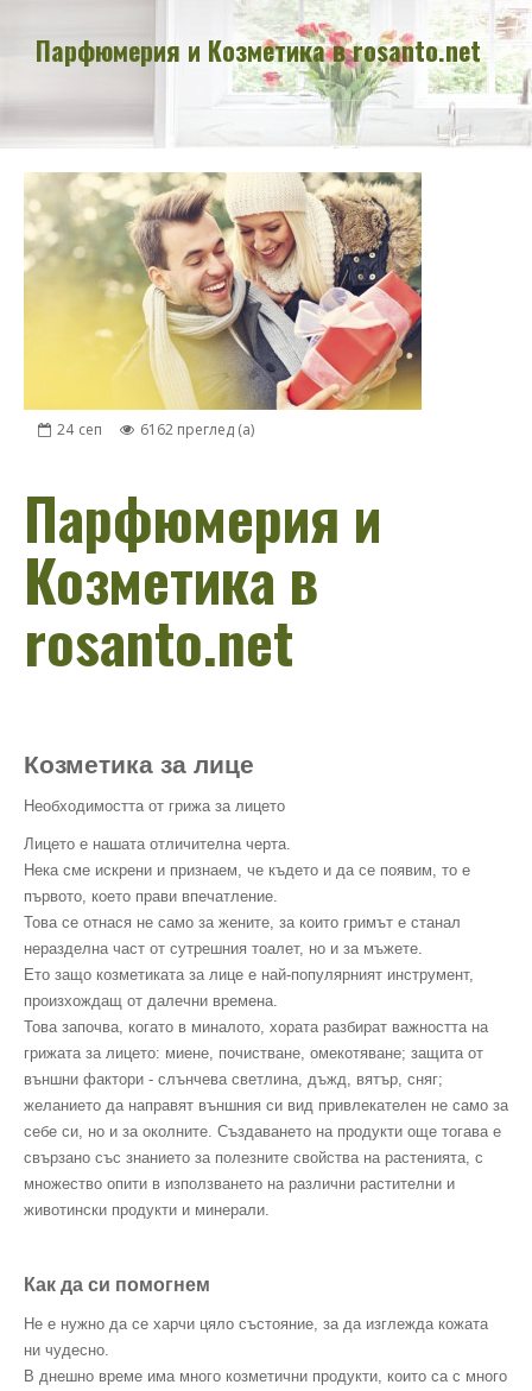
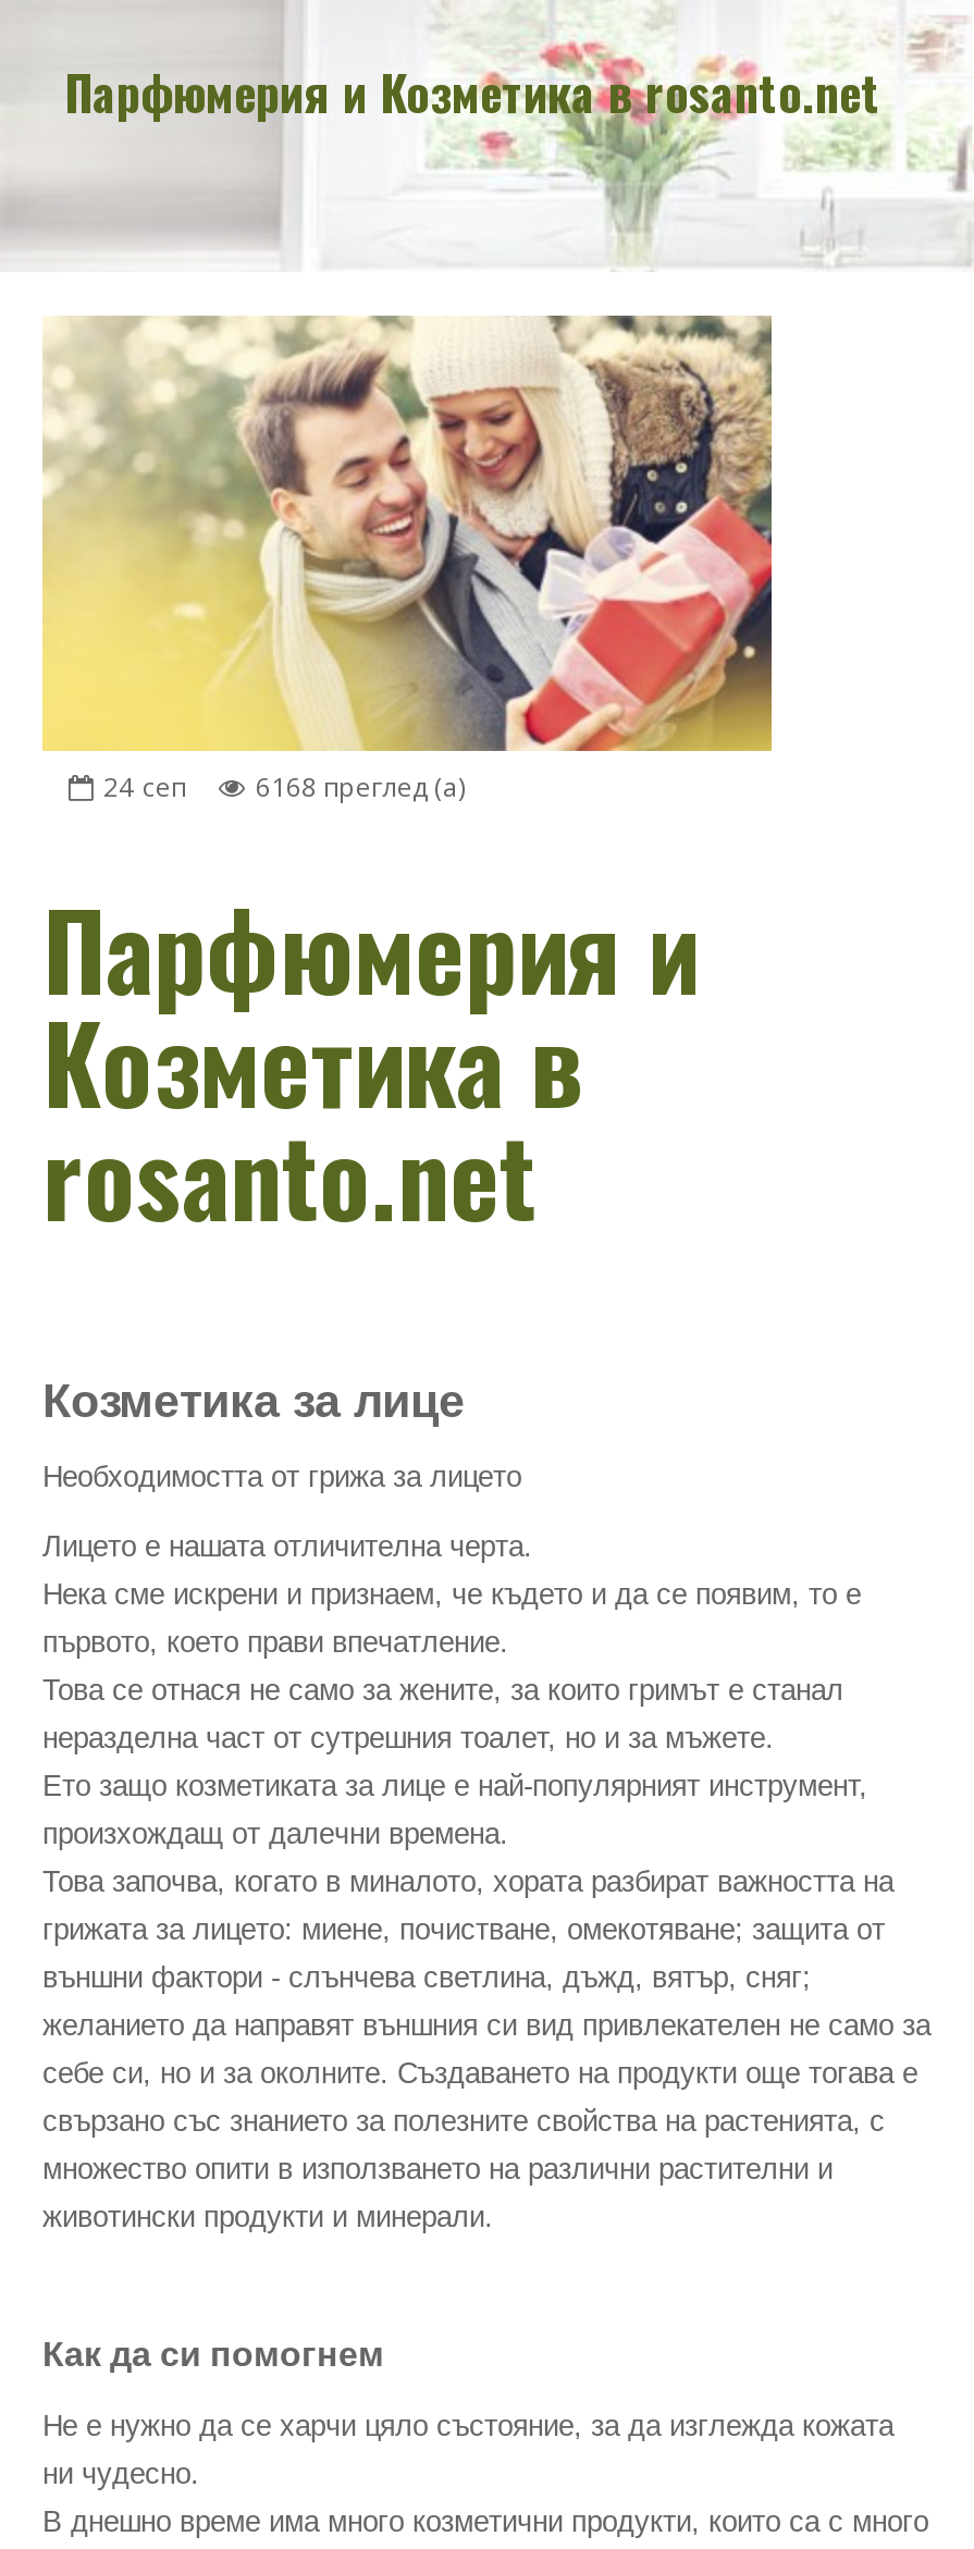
[57,419,254,440] 24 сеп 6162 преглед (а) -> [103,768,465,805] 24 сеп 6168 преглед (а)

